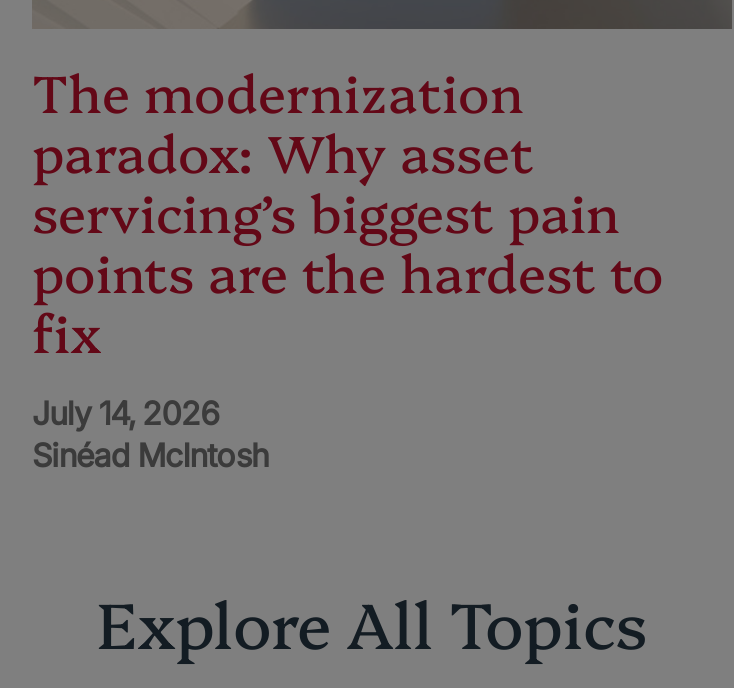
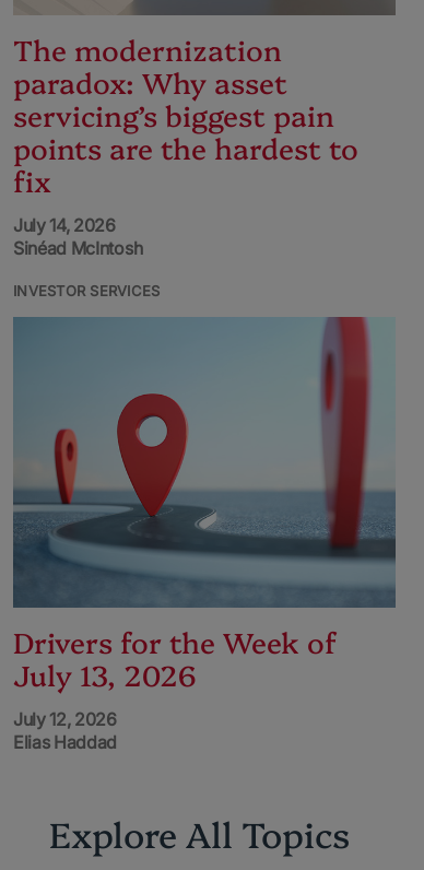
none -> [12,316,397,753] [image] | Drivers for the Week of | July 13, 2026 | July 12, 2026 | Elias Haddad
none -> [13,282,160,300] INVESTOR SERVICES

